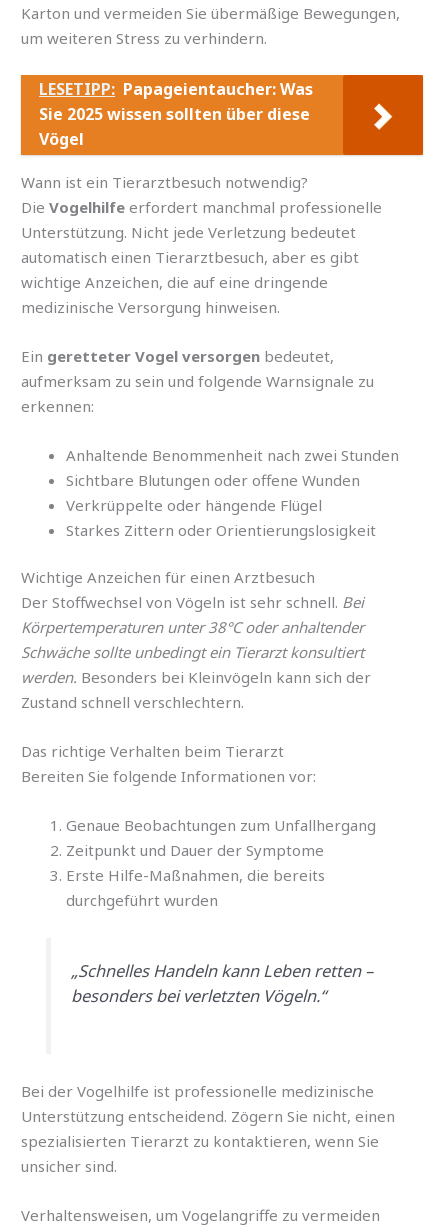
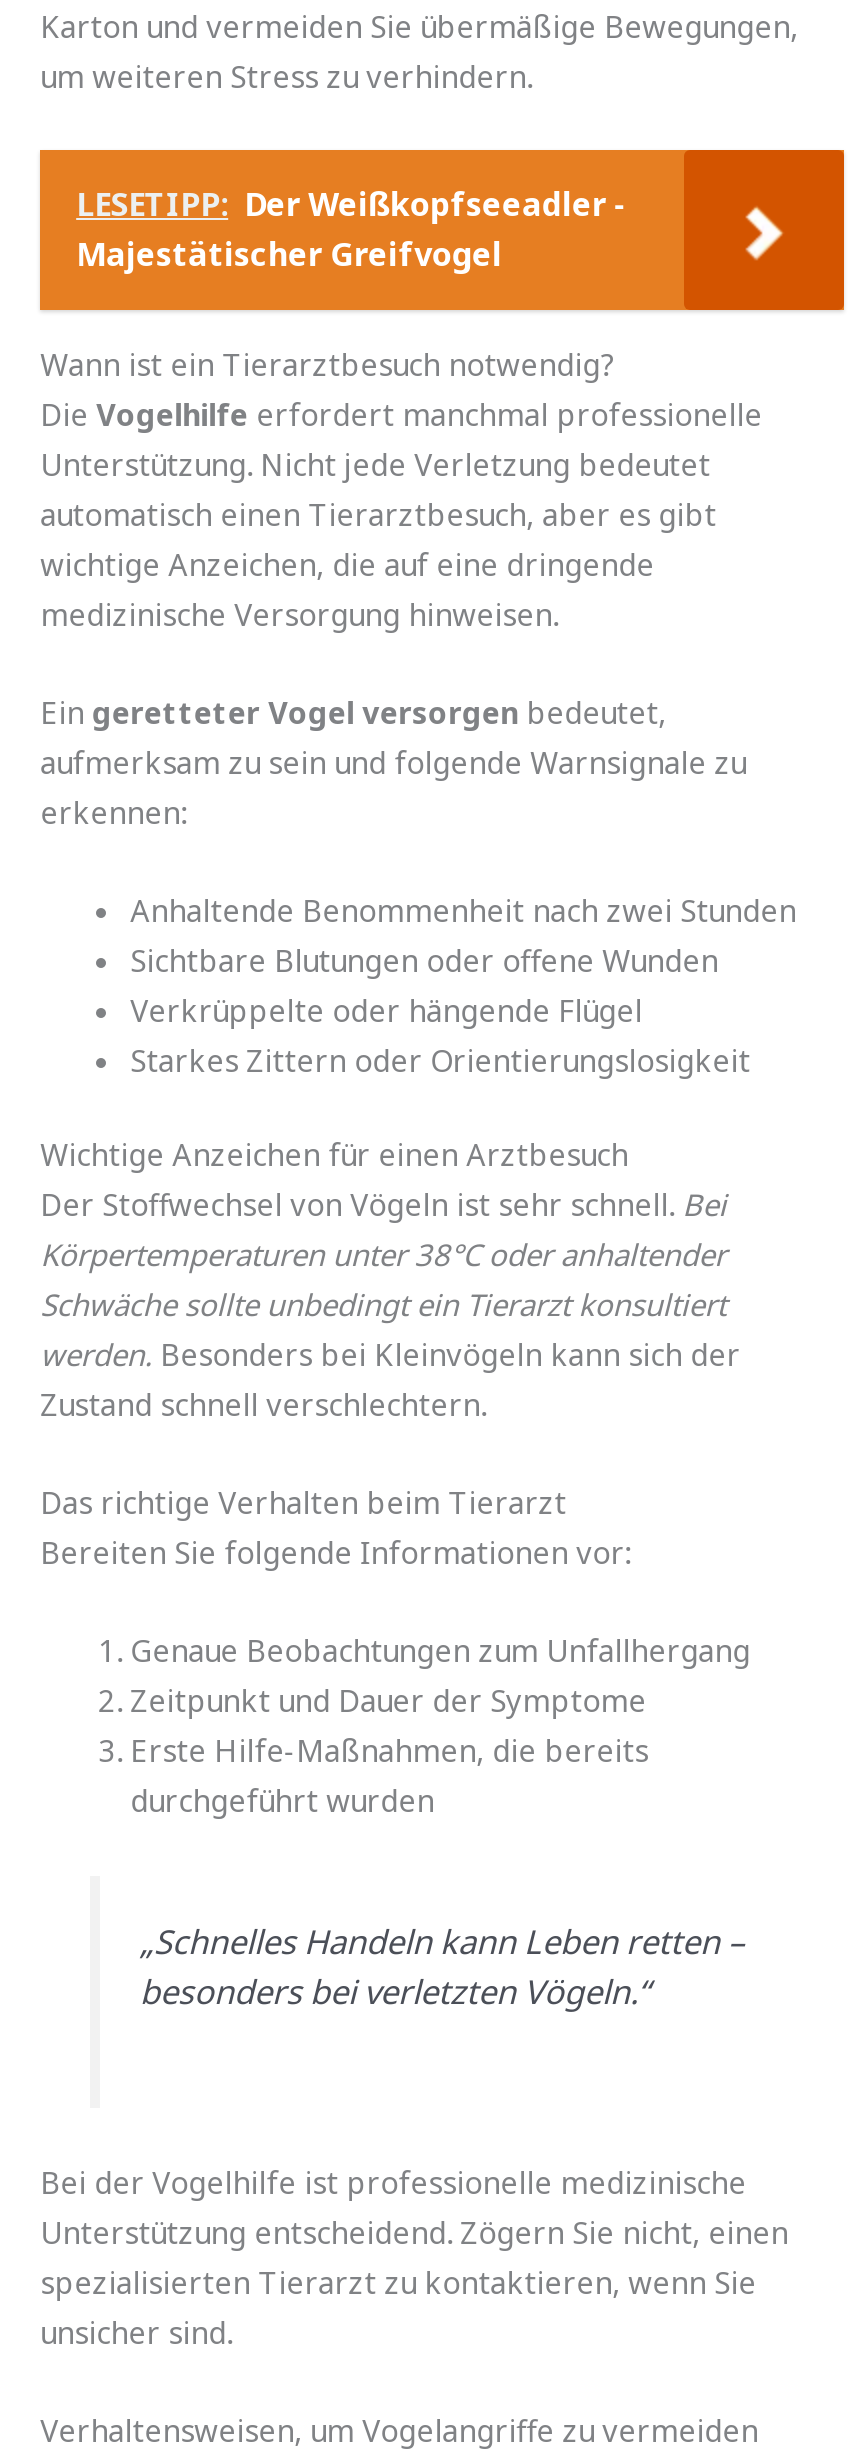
[39,78,313,150] LESETIPP: Papageientaucher: Was | Sie 2025 wissen sollten über diese | Vögel -> [76,182,626,276] LESETIPP: Der Weißkopfseeadler - | Majestätischer Greifvogel

